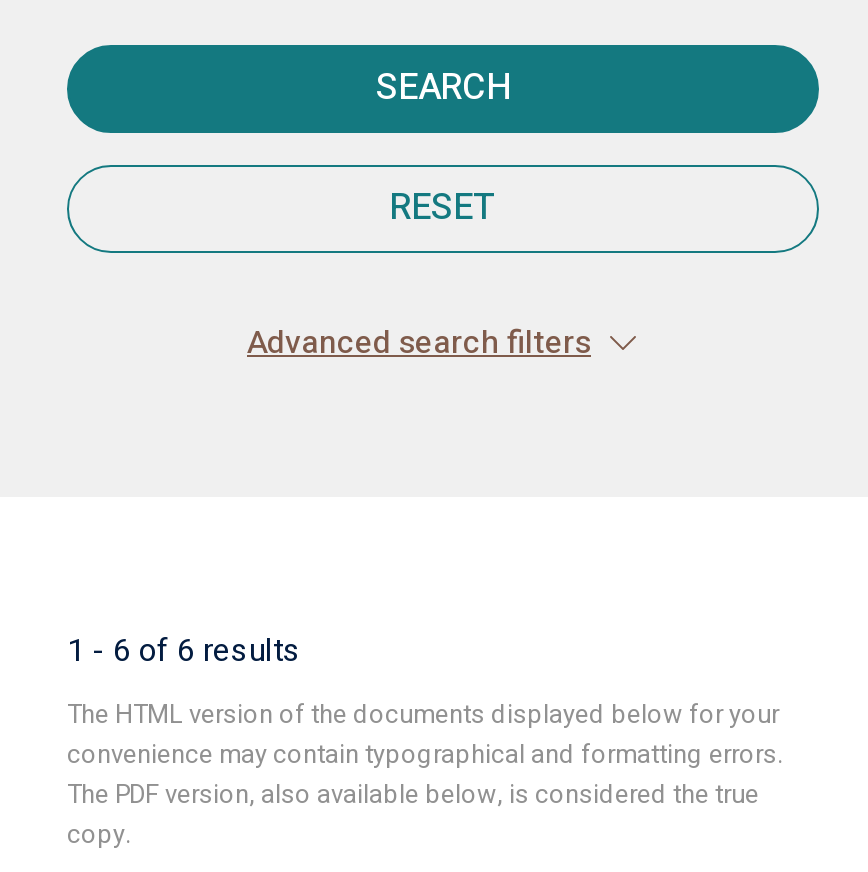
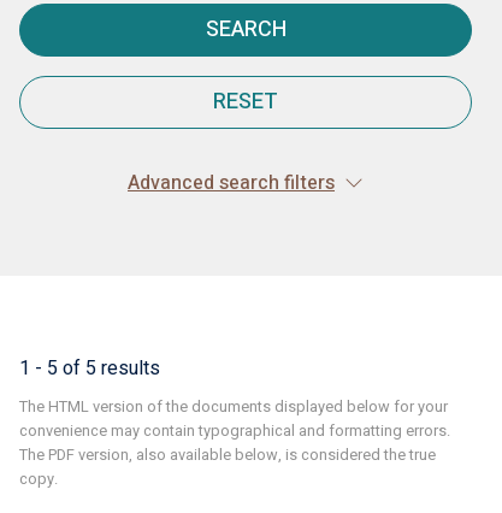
[67,627,301,675] 1 - 6 of 6 results -> [19,354,160,383] 1 - 5 of 5 results

